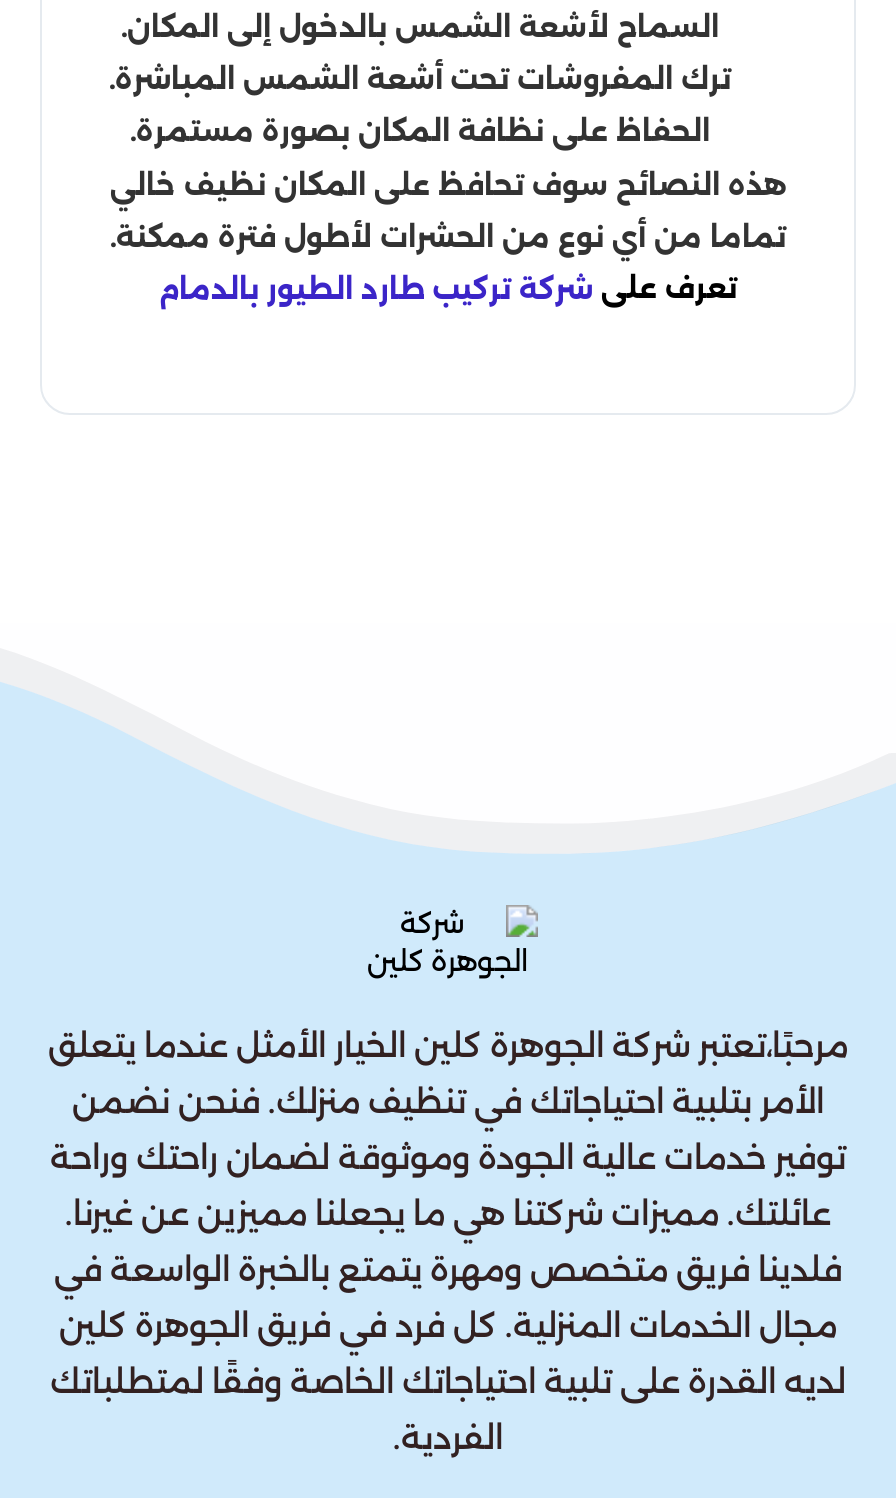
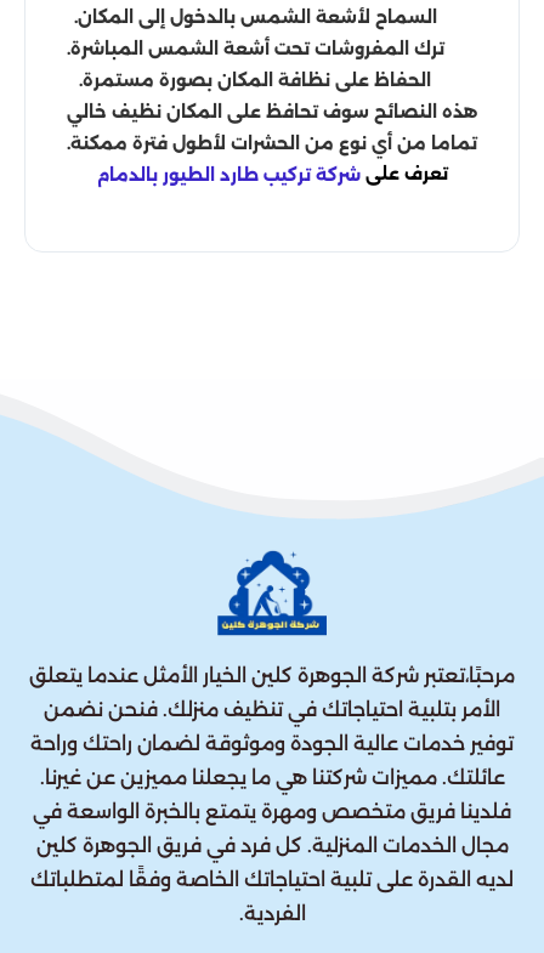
[366,904,540,980] [image] -> [216,550,328,636] [image]

